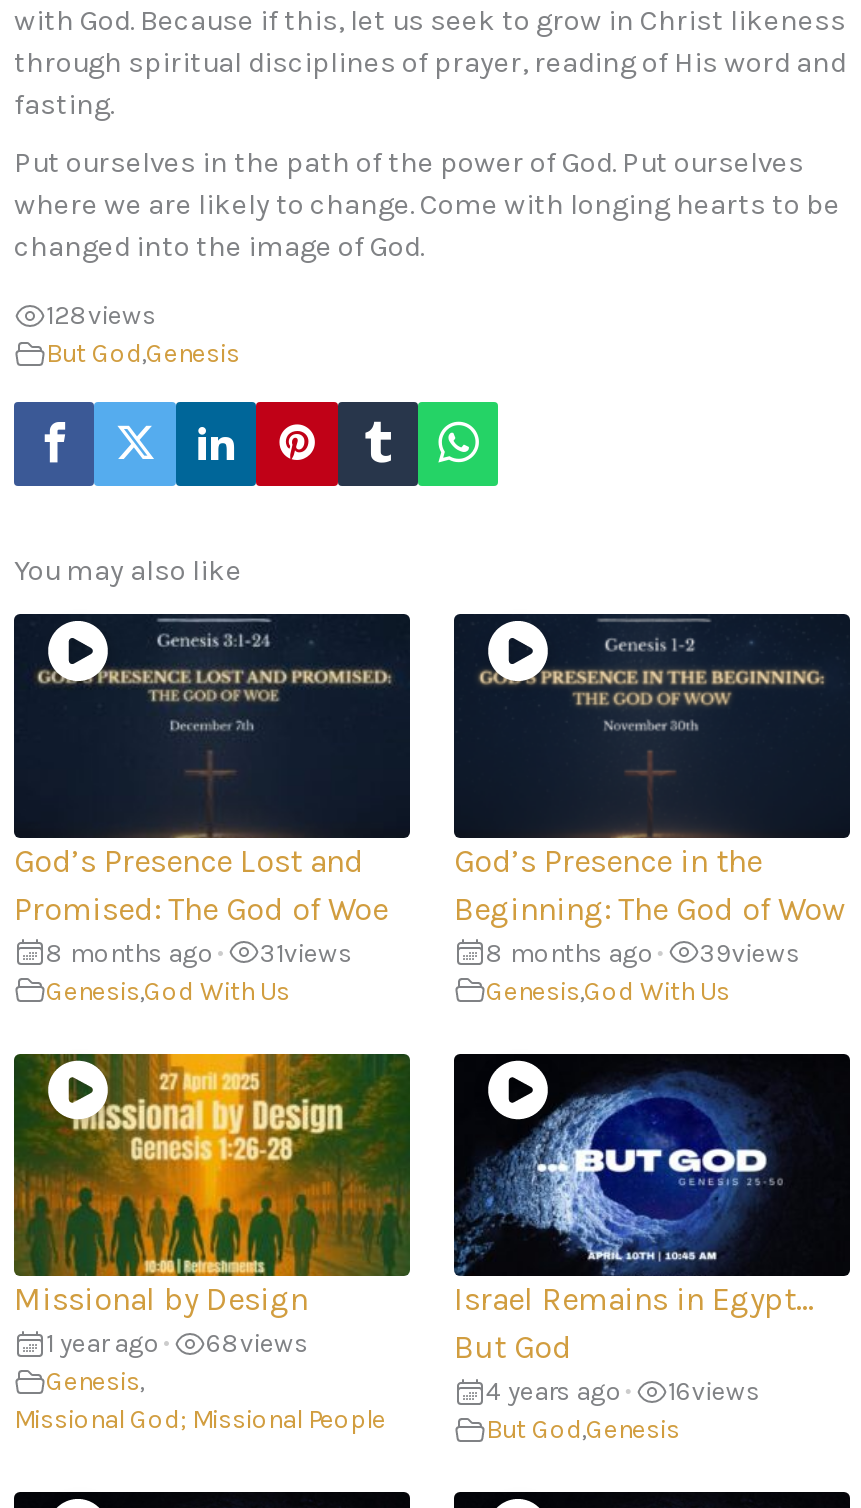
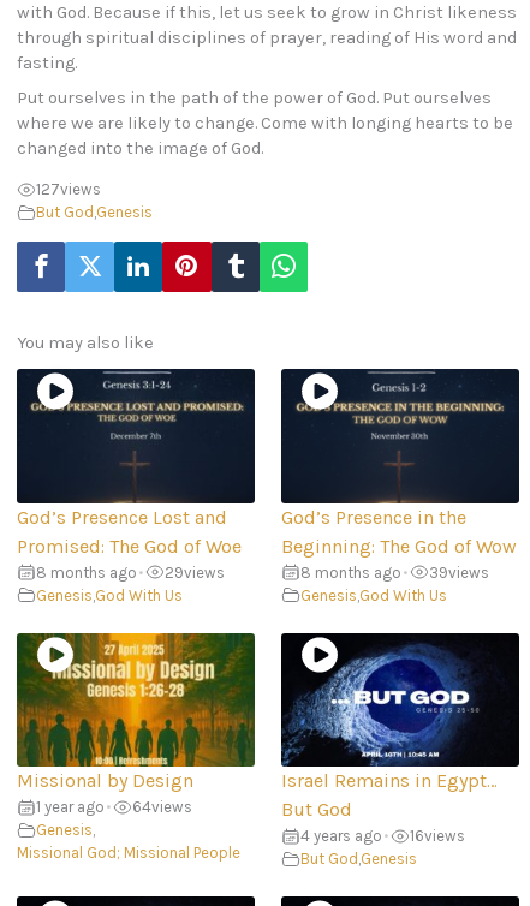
[46,300,156,330] 128views -> [36,180,101,199] 127views
[46,938,352,968] 8 months ago • 31views -> [36,563,225,581] 8 months ago • 29views
[46,1328,308,1358] 1 year ago • 68views -> [36,798,192,816] 1 year ago • 64views

